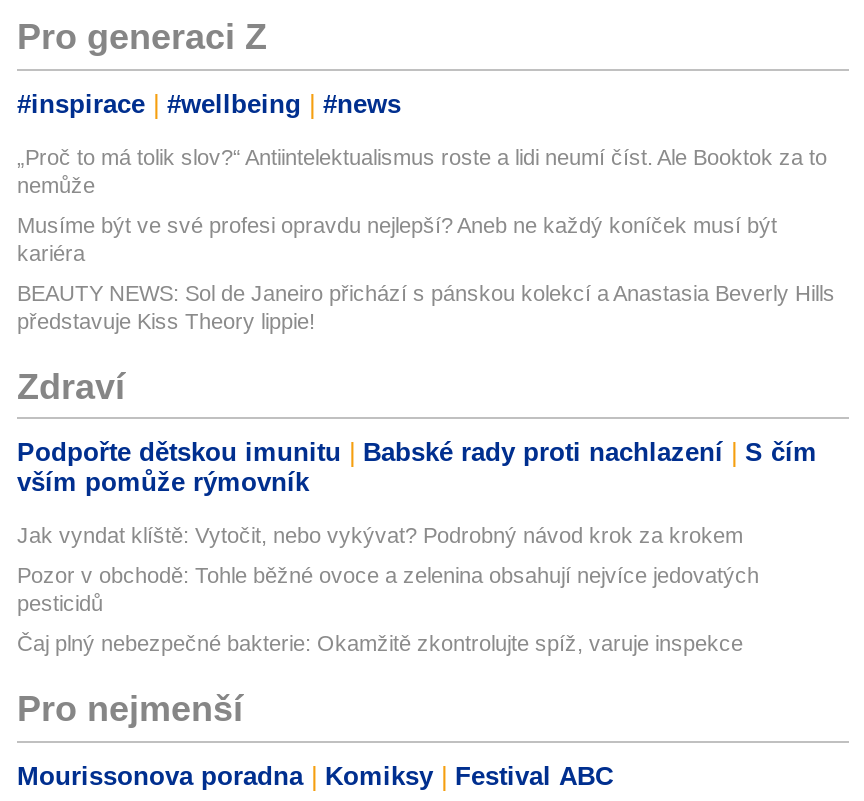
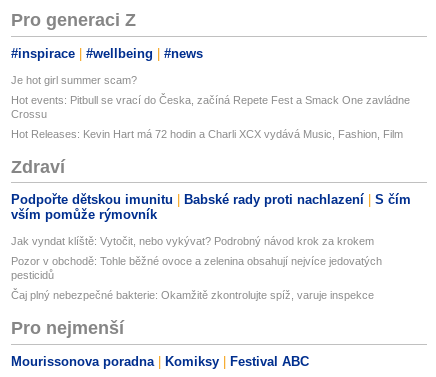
[17,144,827,196] „Proč to má tolik slov?“ Antiintelektualismus roste a lidi neumí číst. Ale Booktok za to | nemůže -> [11,74,137,86] Je hot girl summer scam?
[17,212,777,264] Musíme být ve své profesi opravdu nejlepší? Aneb ne každý koníček musí být | kariéra -> [11,94,410,120] Hot events: Pitbull se vrací do Česka, začíná Repete Fest a Smack One zavládne | Crossu
[17,280,835,332] BEAUTY NEWS: Sol de Janeiro přichází s pánskou kolekcí a Anastasia Beverly Hills | představuje Kiss Theory lippie! -> [11,128,403,140] Hot Releases: Kevin Hart má 72 hodin a Charli XCX vydává Music, Fashion, Film

